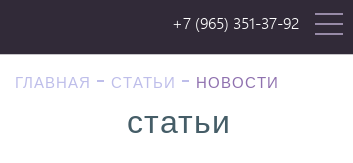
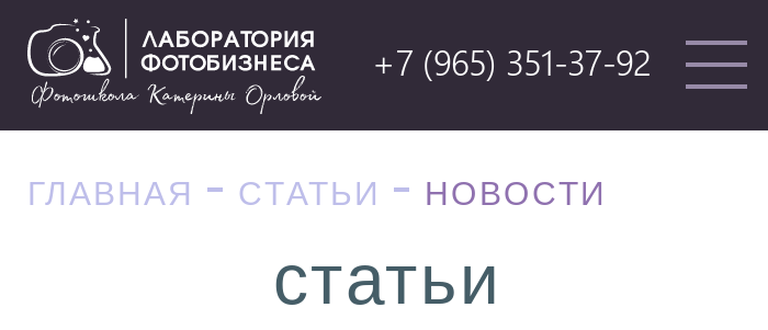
none -> [25,19,321,115] [image]

